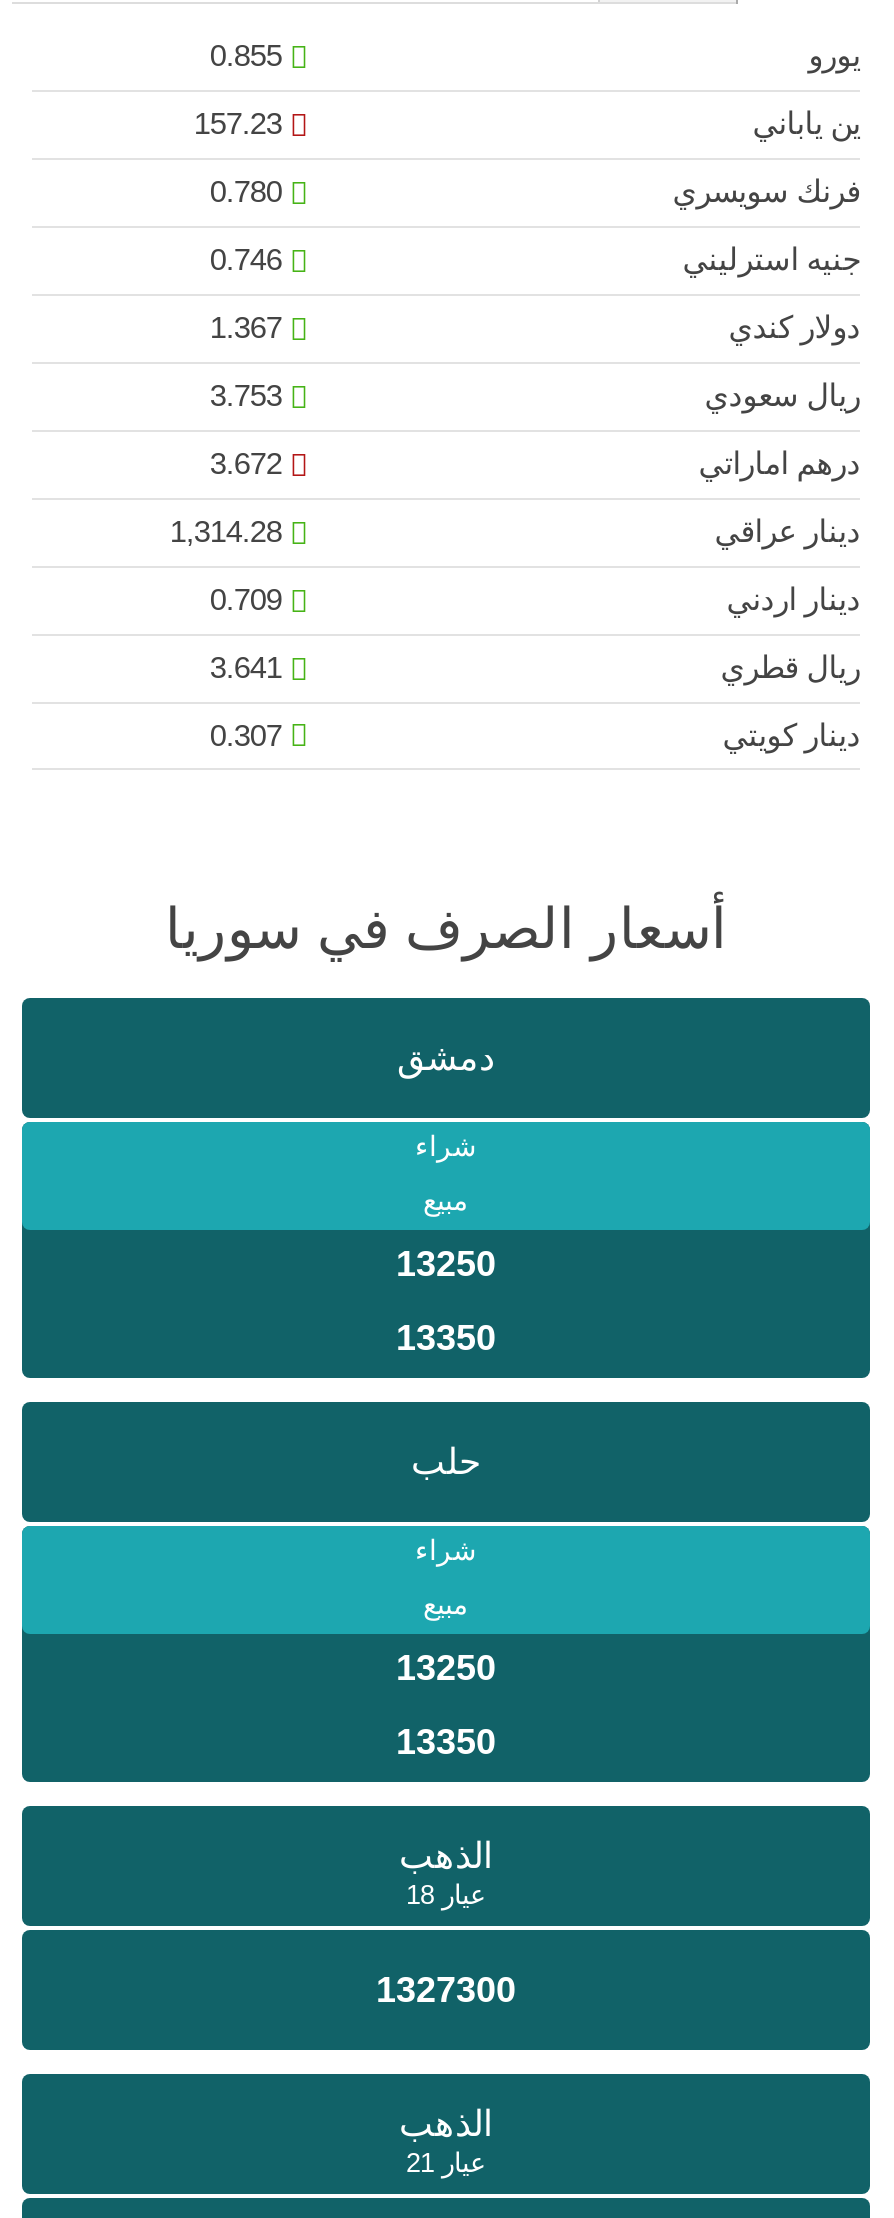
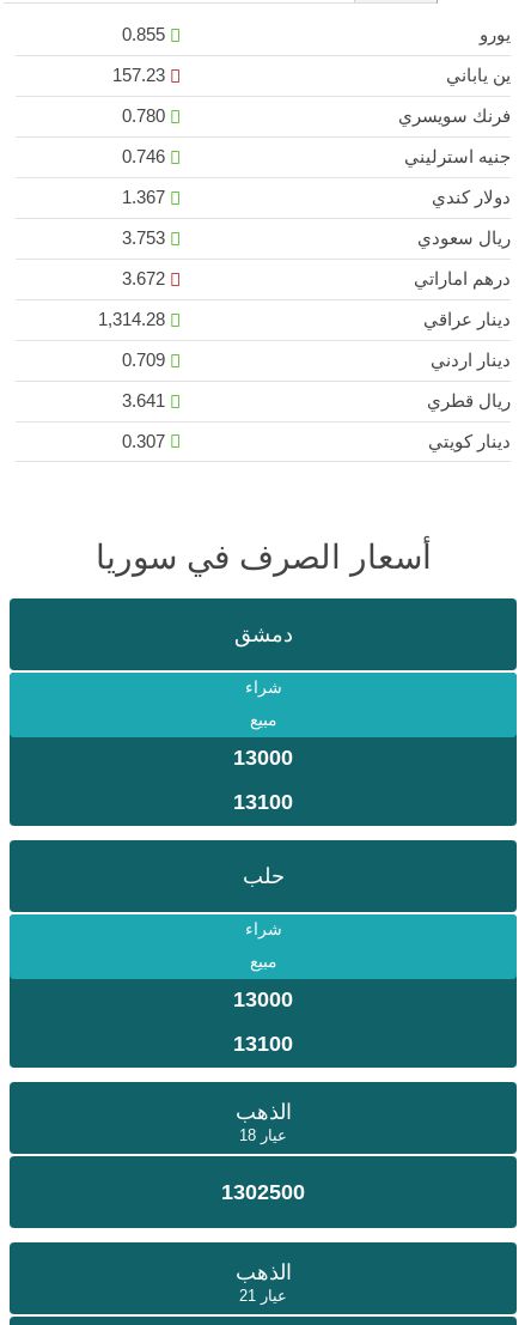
[396,1244,496,1284] 13250 -> [233,745,293,769] 13000
[396,1318,496,1358] 13350 -> [233,790,293,814] 13100
[396,1648,496,1688] 13250 -> [233,987,293,1011] 13000
[396,1722,496,1762] 13350 -> [233,1032,293,1055] 13100
[376,1970,516,2010] 1327300 -> [221,1180,305,1204] 1302500

